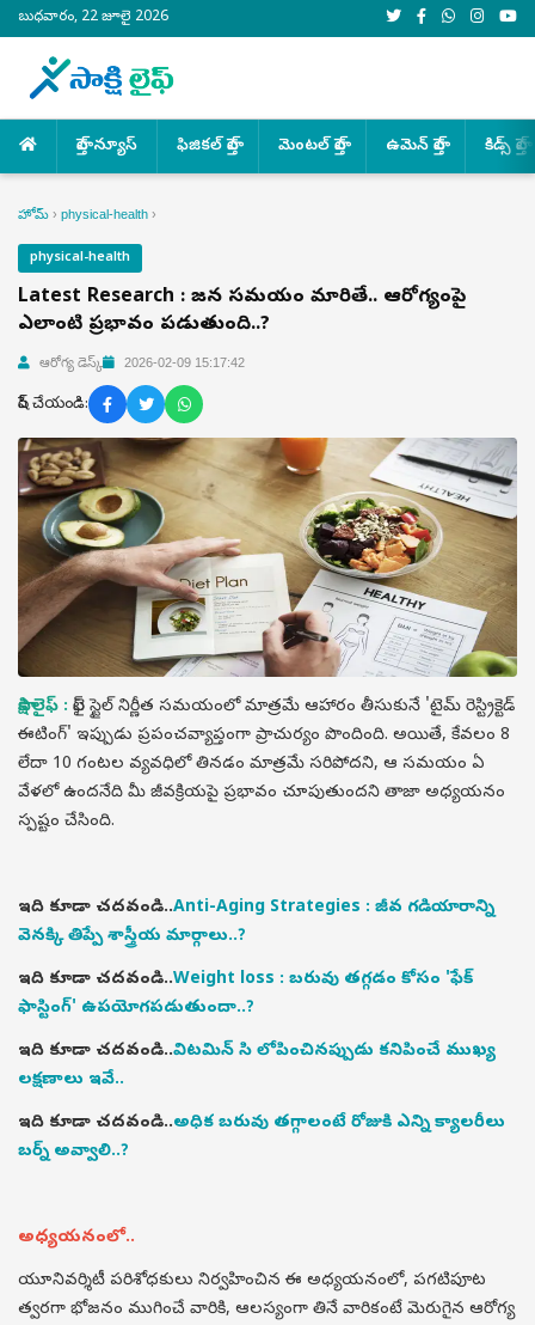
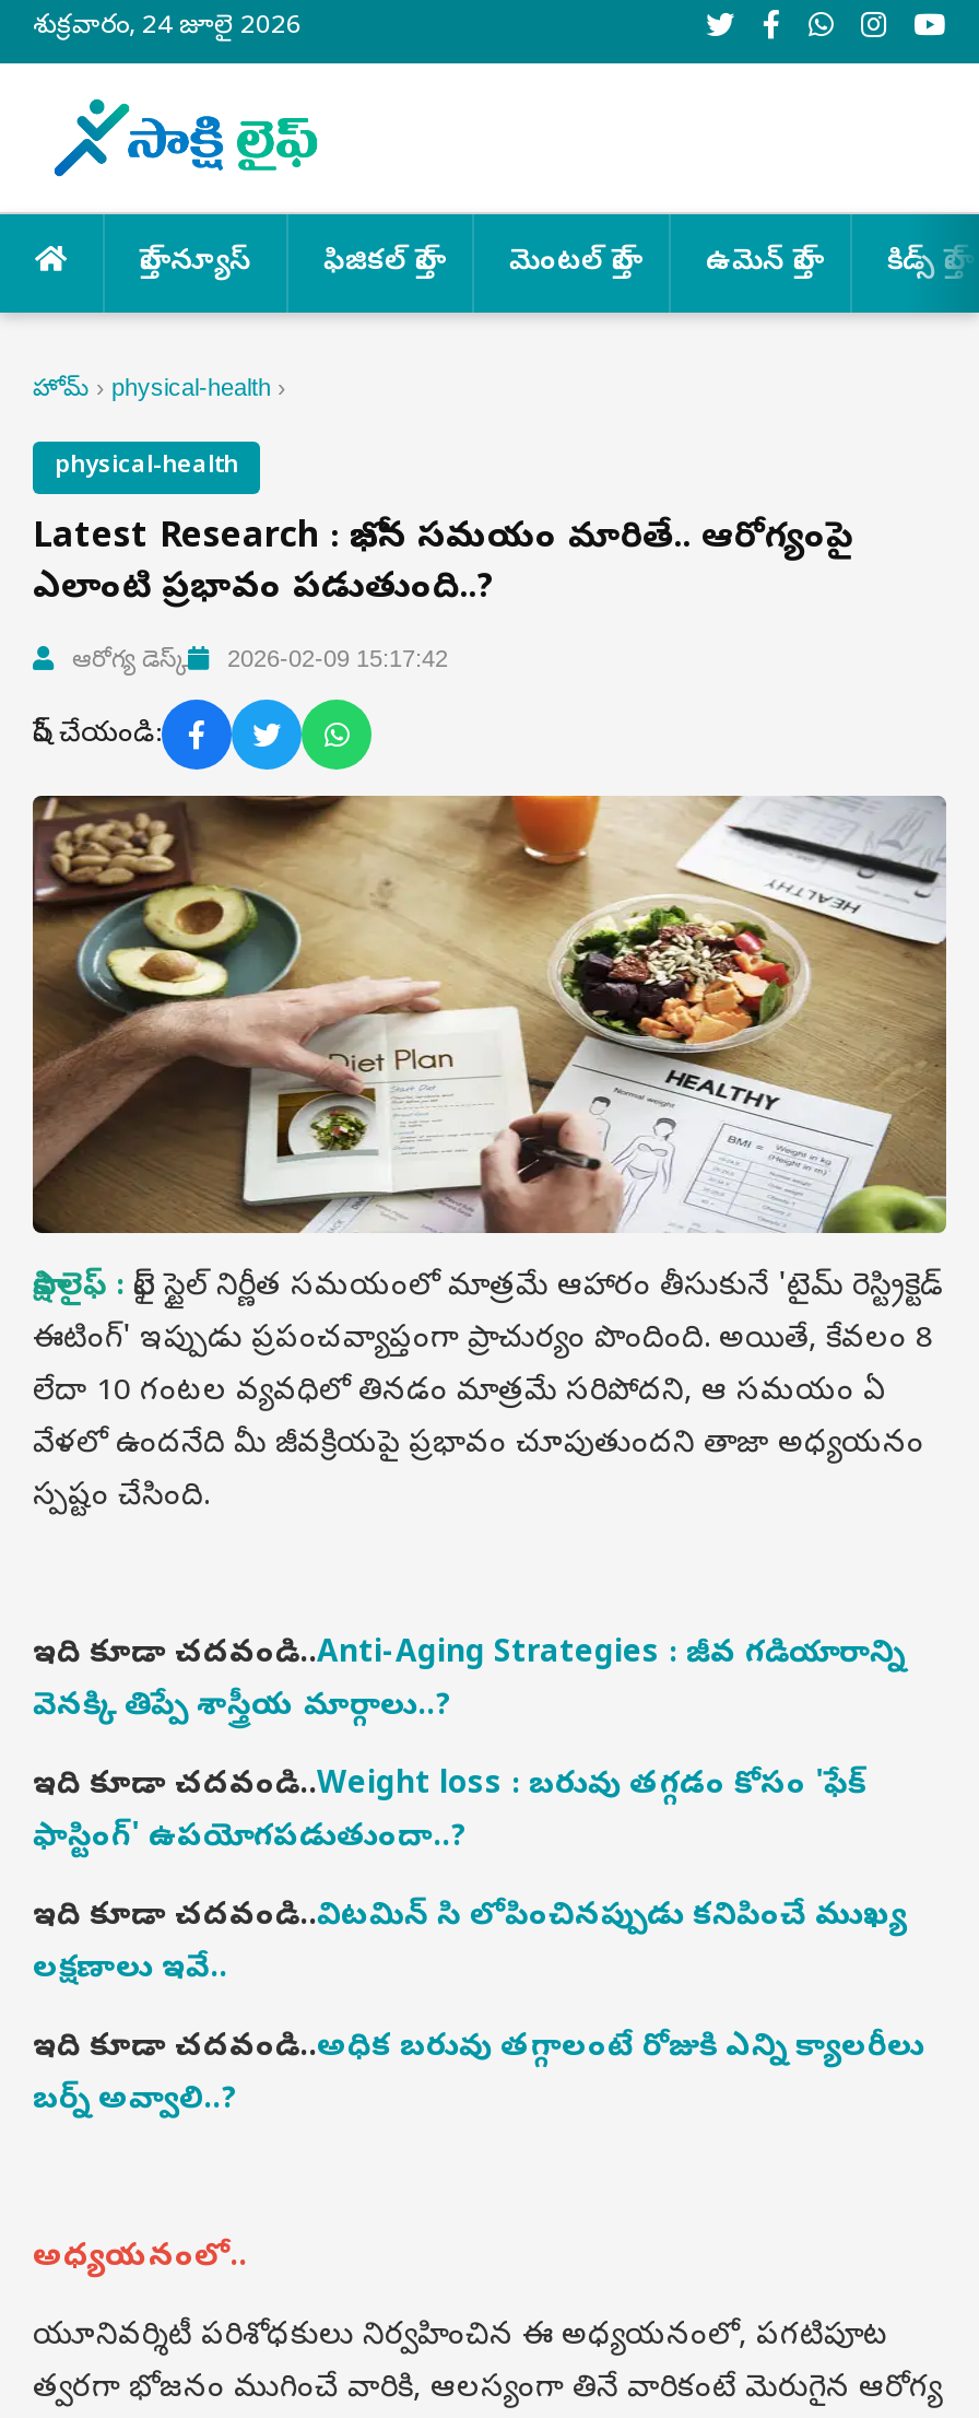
[18,8,168,28] బుధవారం, 22 జూలై 2026 -> [33,11,302,46] శుక్రవారం, 24 జూలై 2026

